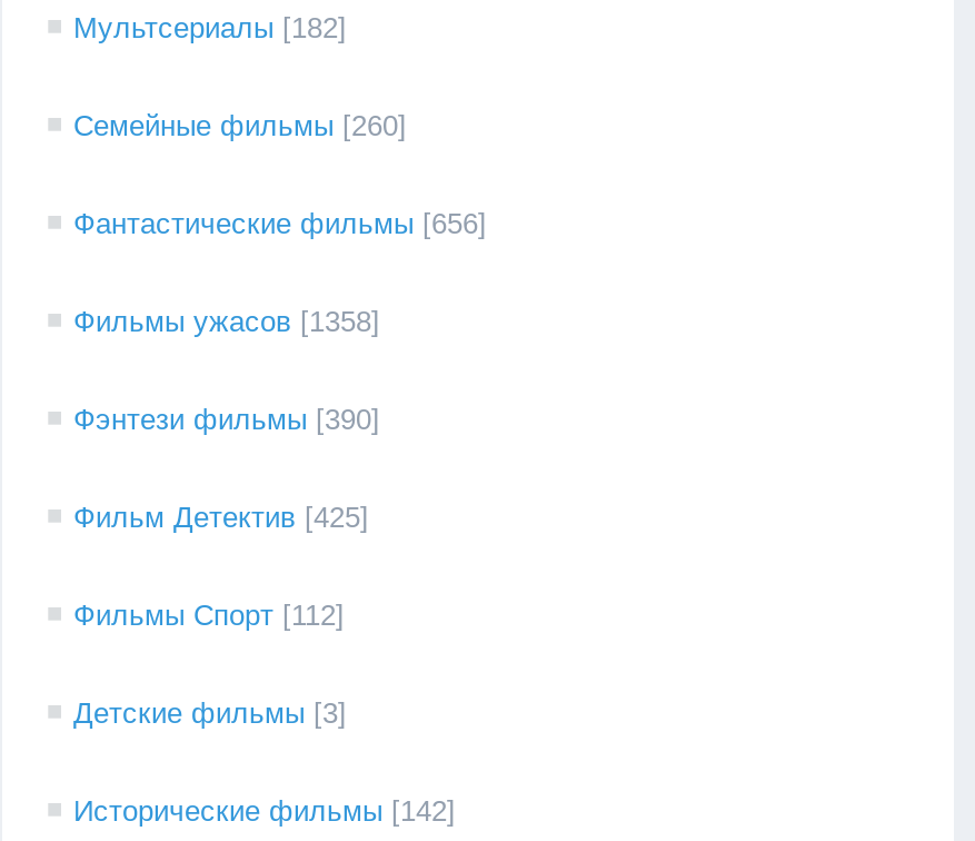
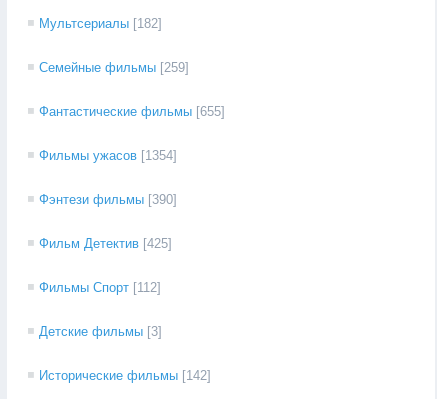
[73,109,407,142] Семейные фильмы [260] -> [39,60,189,75] Семейные фильмы [259]
[73,207,487,240] Фантастические фильмы [656] -> [39,104,225,119] Фантастические фильмы [655]
[73,305,380,338] Фильмы ужасов [1358] -> [39,148,177,163] Фильмы ужасов [1354]

